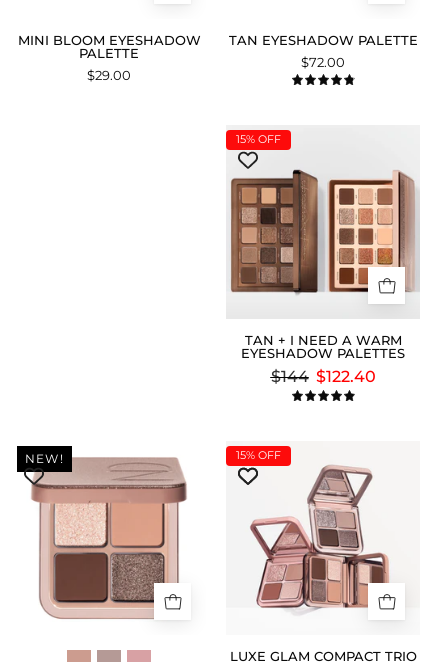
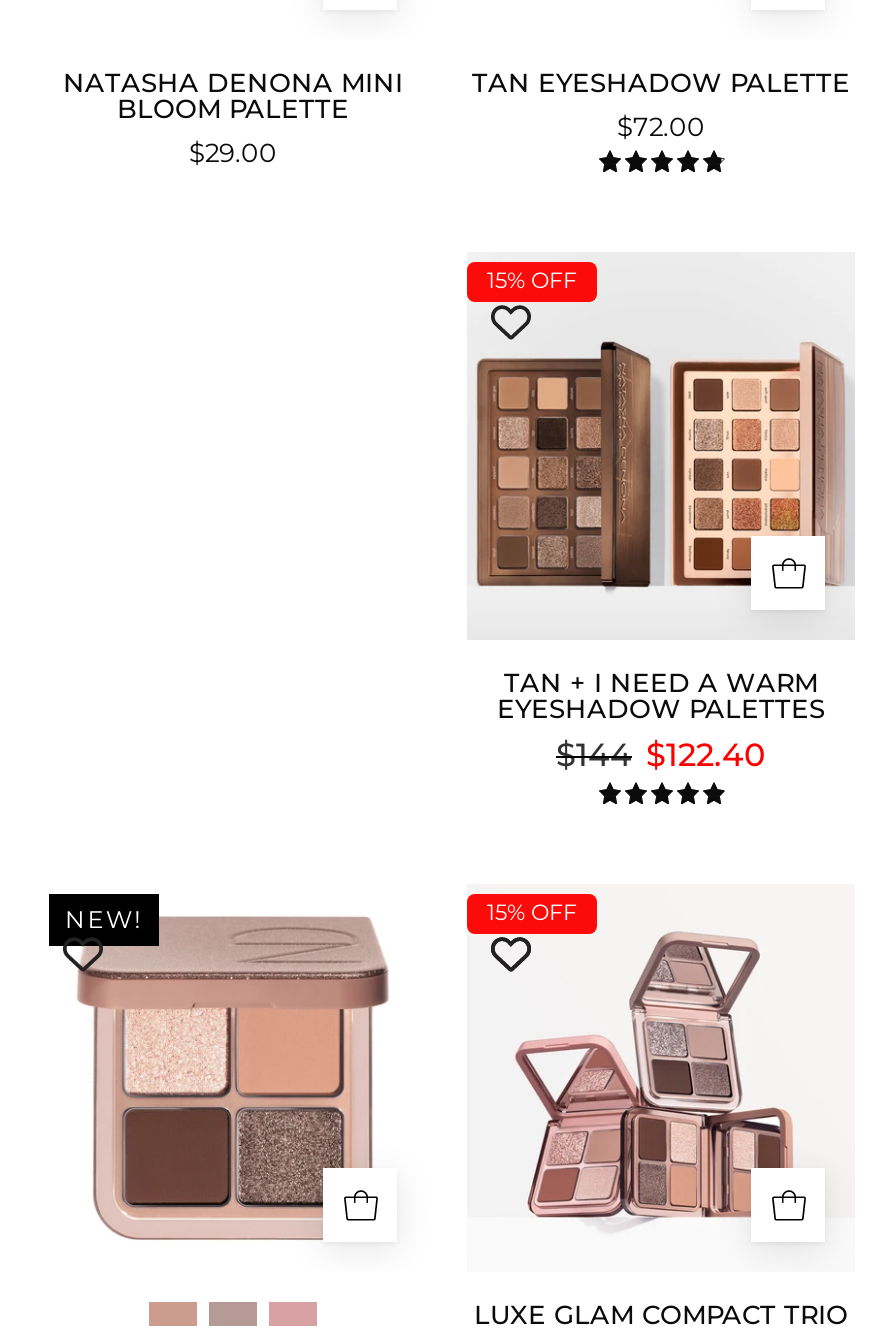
[17,32,200,61] MINI BLOOM EYESHADOW | PALETTE -> [63,66,403,124] NATASHA DENONA MINI | BLOOM PALETTE

